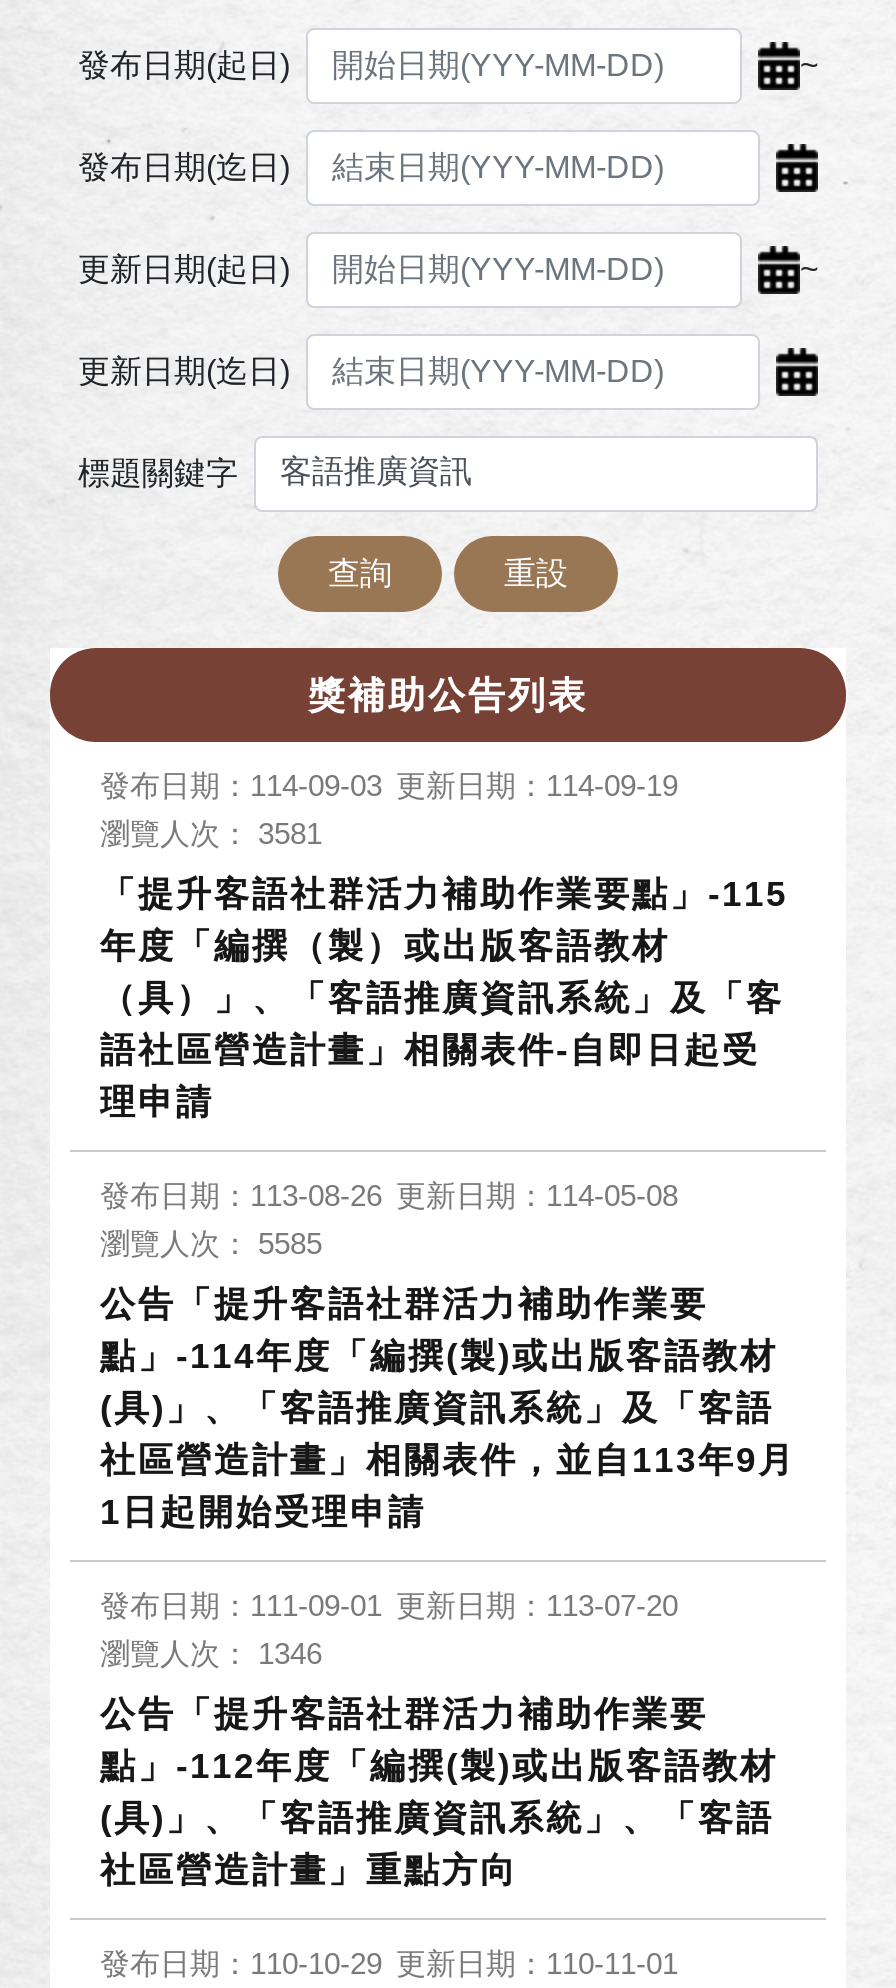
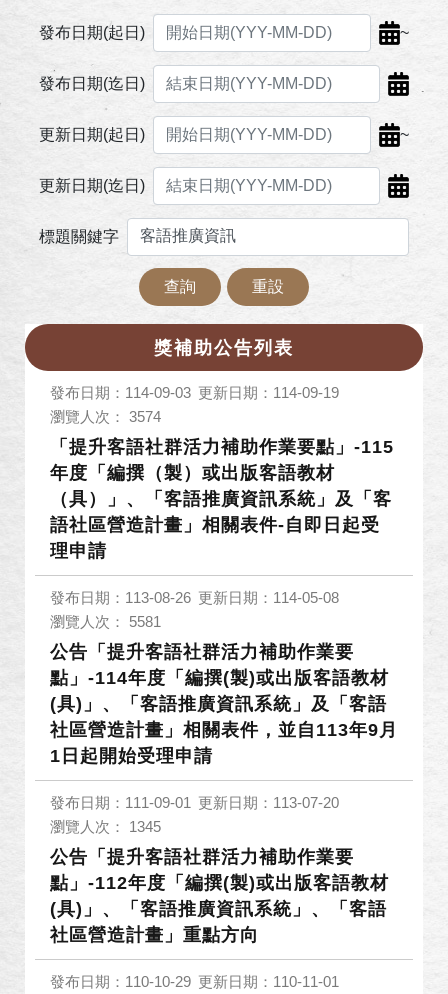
[100,816,322,850] 瀏覽人次： 3581 -> [50,408,161,425] 瀏覽人次： 3574
[100,1226,322,1260] 瀏覽人次： 5585 -> [50,613,161,630] 瀏覽人次： 5581
[100,1636,322,1670] 瀏覽人次： 1346 -> [50,818,161,835] 瀏覽人次： 1345

